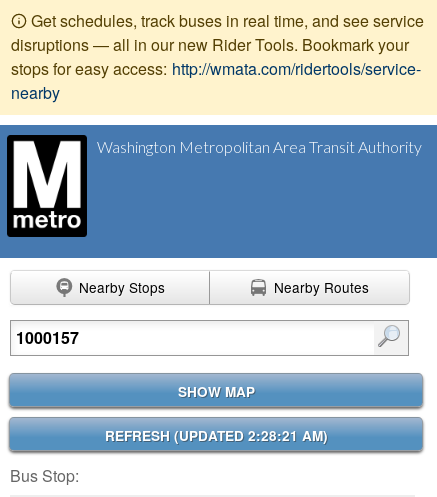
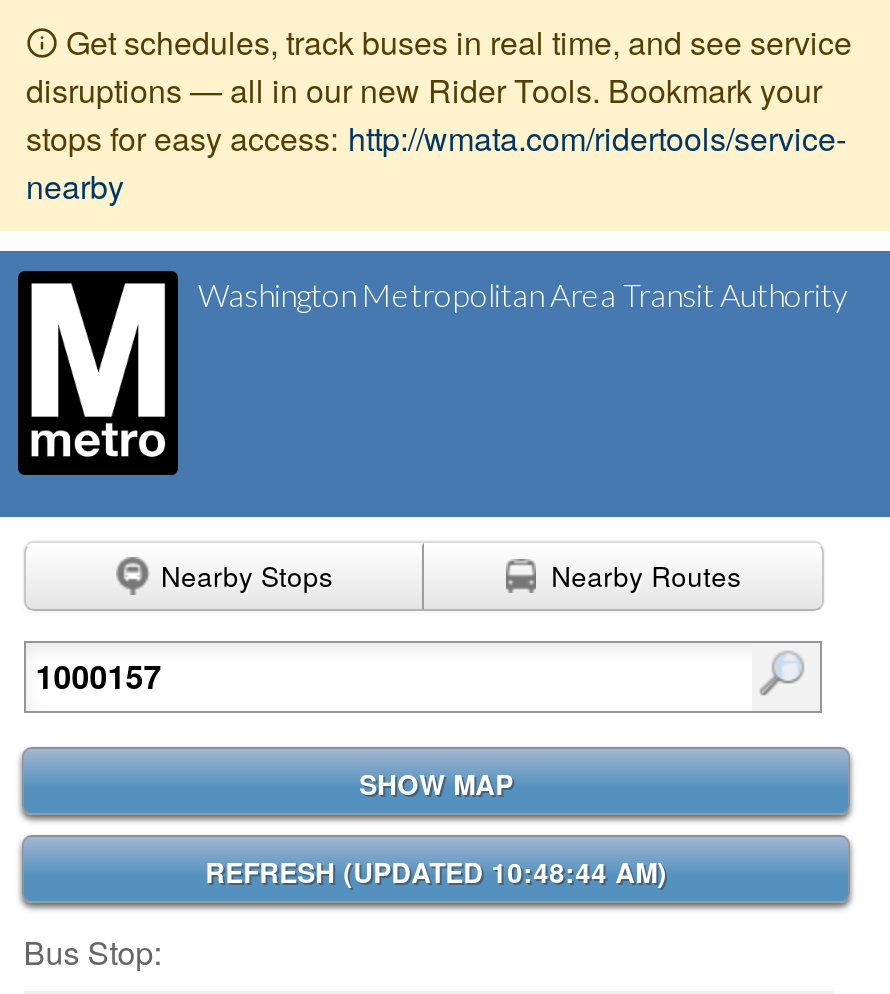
[105,426,328,445] REFRESH (UPDATED 2:28:21 AM) -> [205,853,667,891] REFRESH (UPDATED 10:48:44 AM)

